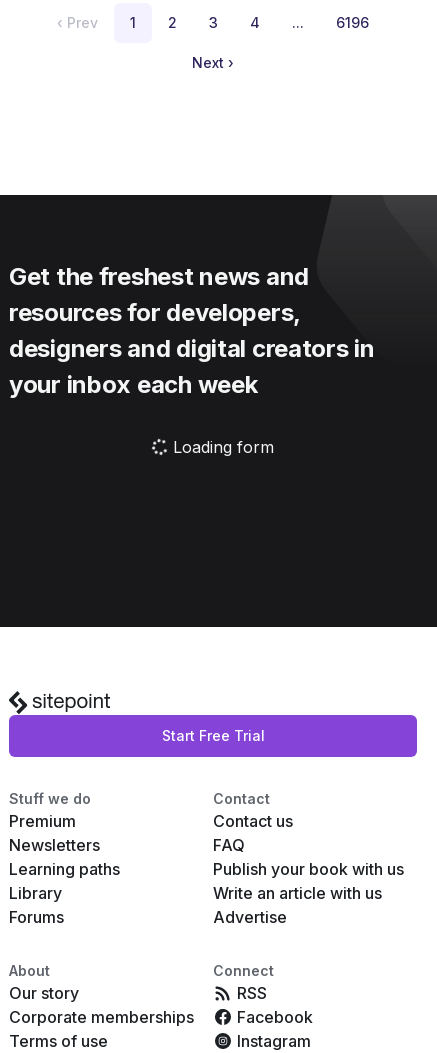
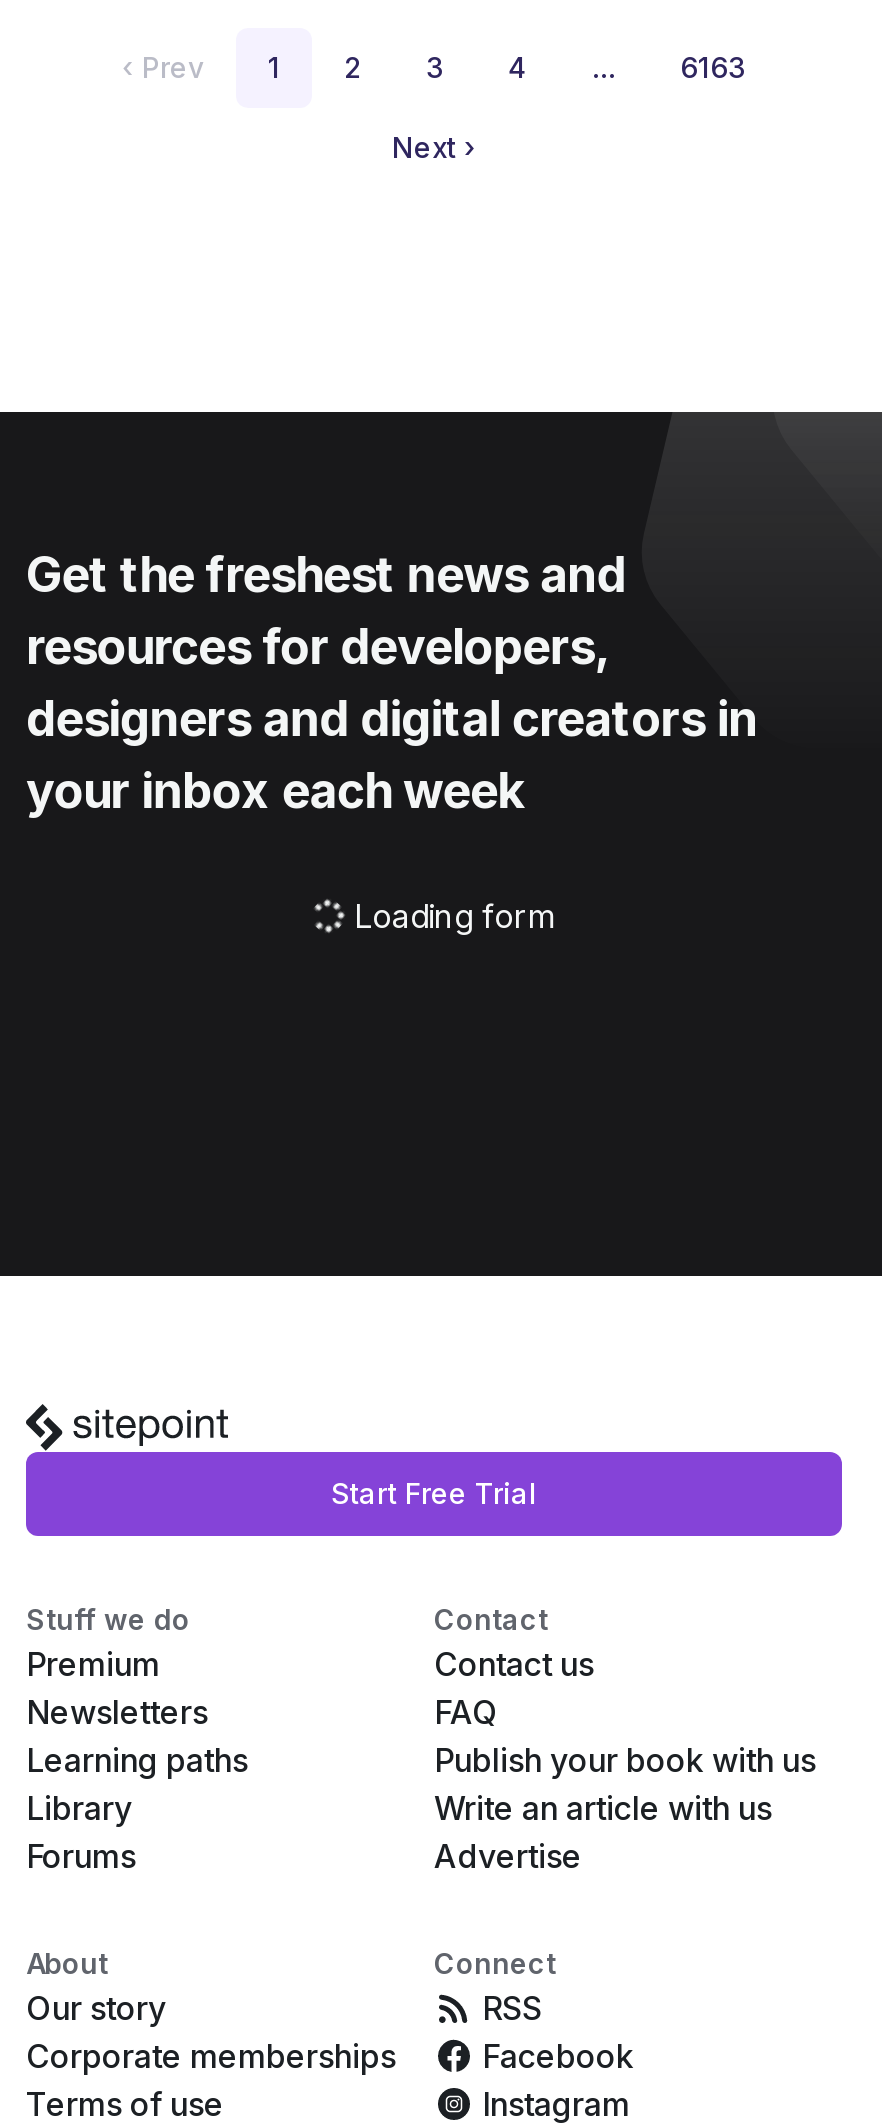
[336,14,369,31] 6196 -> [680,50,746,84] 6163

